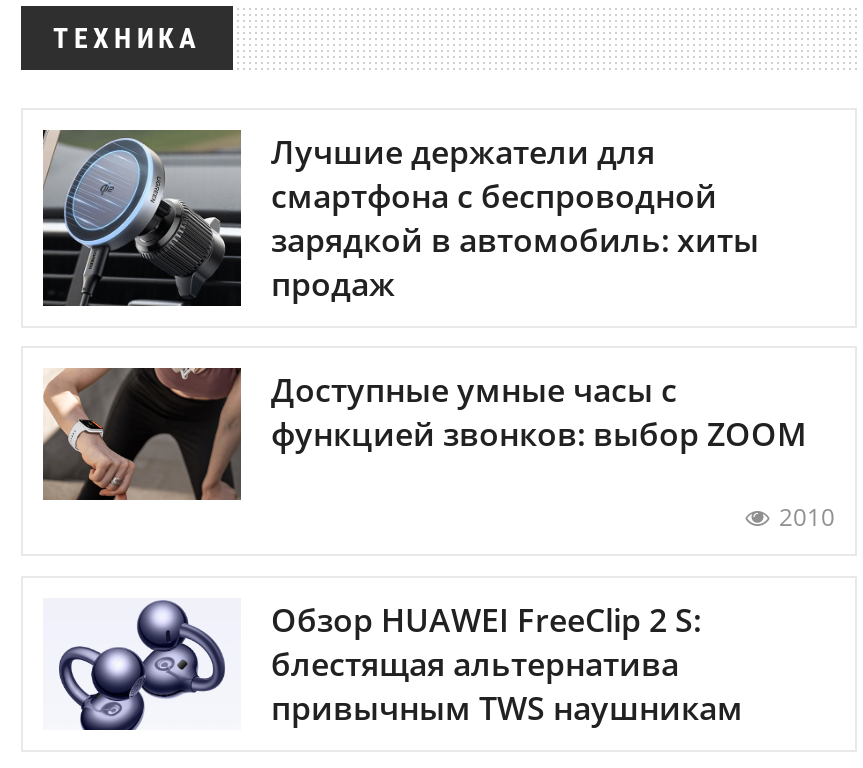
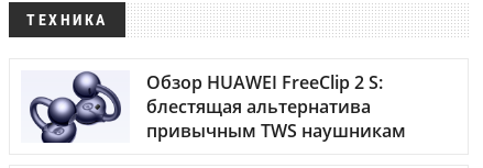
[41,128,835,535] [image] | Лучшие держатели для | смартфона с беспроводной | зарядкой в автомобиль: хиты | продаж | Доступные умные часы с | функцией звонков: выбор ZOOM | 2010 -> none
[41,366,243,504] [image] -> none

